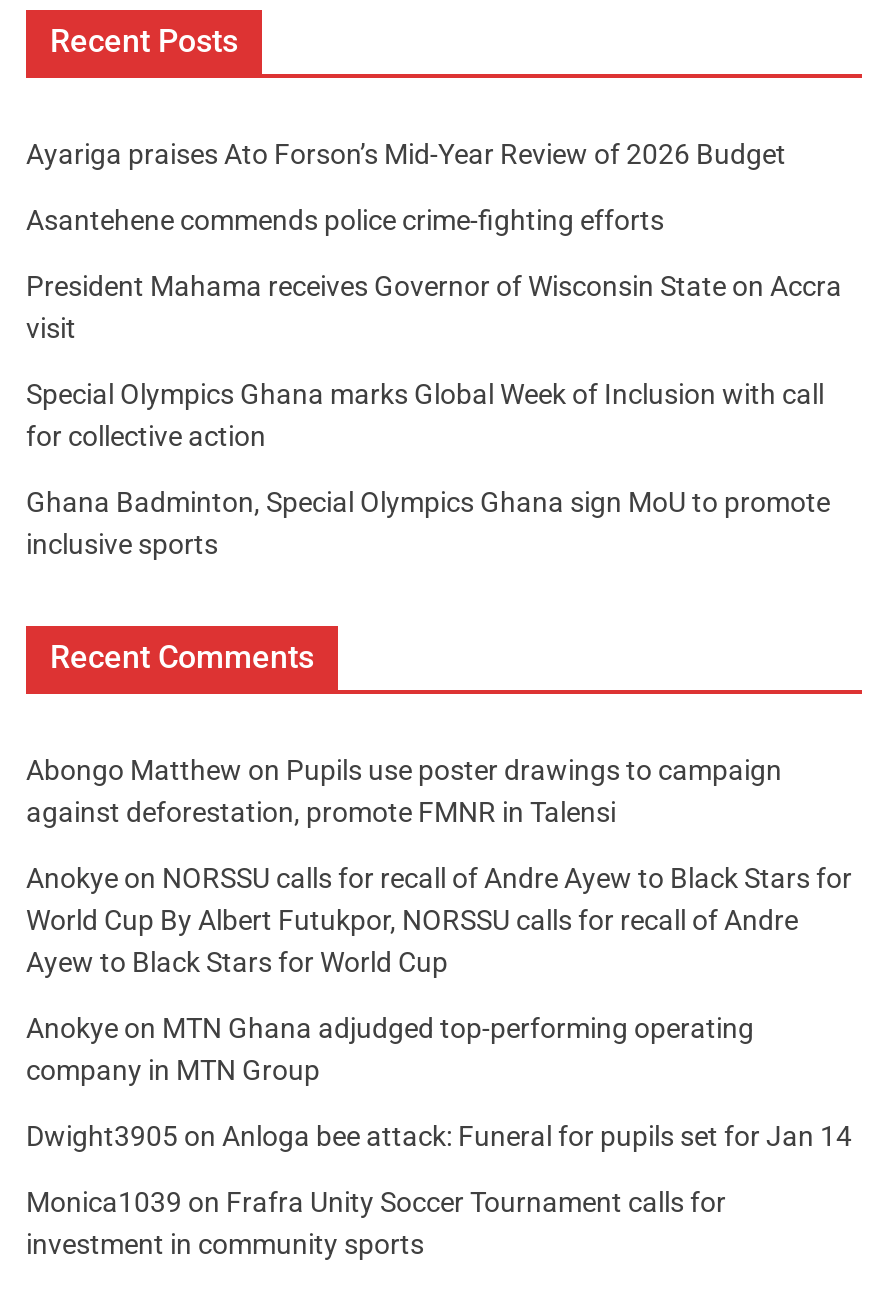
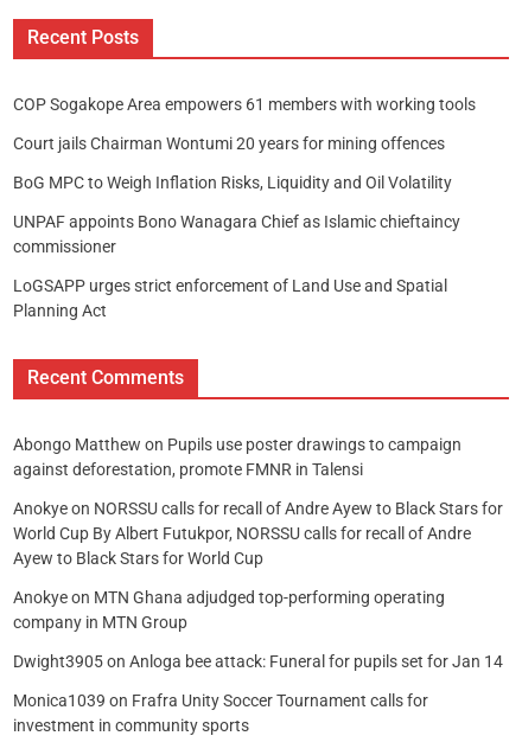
[26,138,786,170] Ayariga praises Ato Forson’s Mid-Year Review of 2026 Budget -> [13,95,483,114] COP Sogakope Area empowers 61 members with working tools
[26,204,676,236] Asantehene commends police crime-fighting efforts -> [13,134,445,153] Court jails Chairman Wontumi 20 years for mining offences
[26,270,842,344] President Mahama receives Governor of Wisconsin State on Accra | visit -> [13,173,459,192] BoG MPC to Weigh Inflation Risks, Liquidity and Oil Volatility
[26,378,824,452] Special Olympics Ghana marks Global Week of Inclusion with call | for collective action -> [13,212,460,256] UNPAF appoints Bono Wanagara Chief as Islamic chieftaincy | commissioner
[26,486,830,560] Ghana Badminton, Special Olympics Ghana sign MoU to promote | inclusive sports -> [13,276,447,320] LoGSAPP urges strict enforcement of Land Use and Spatial | Planning Act

